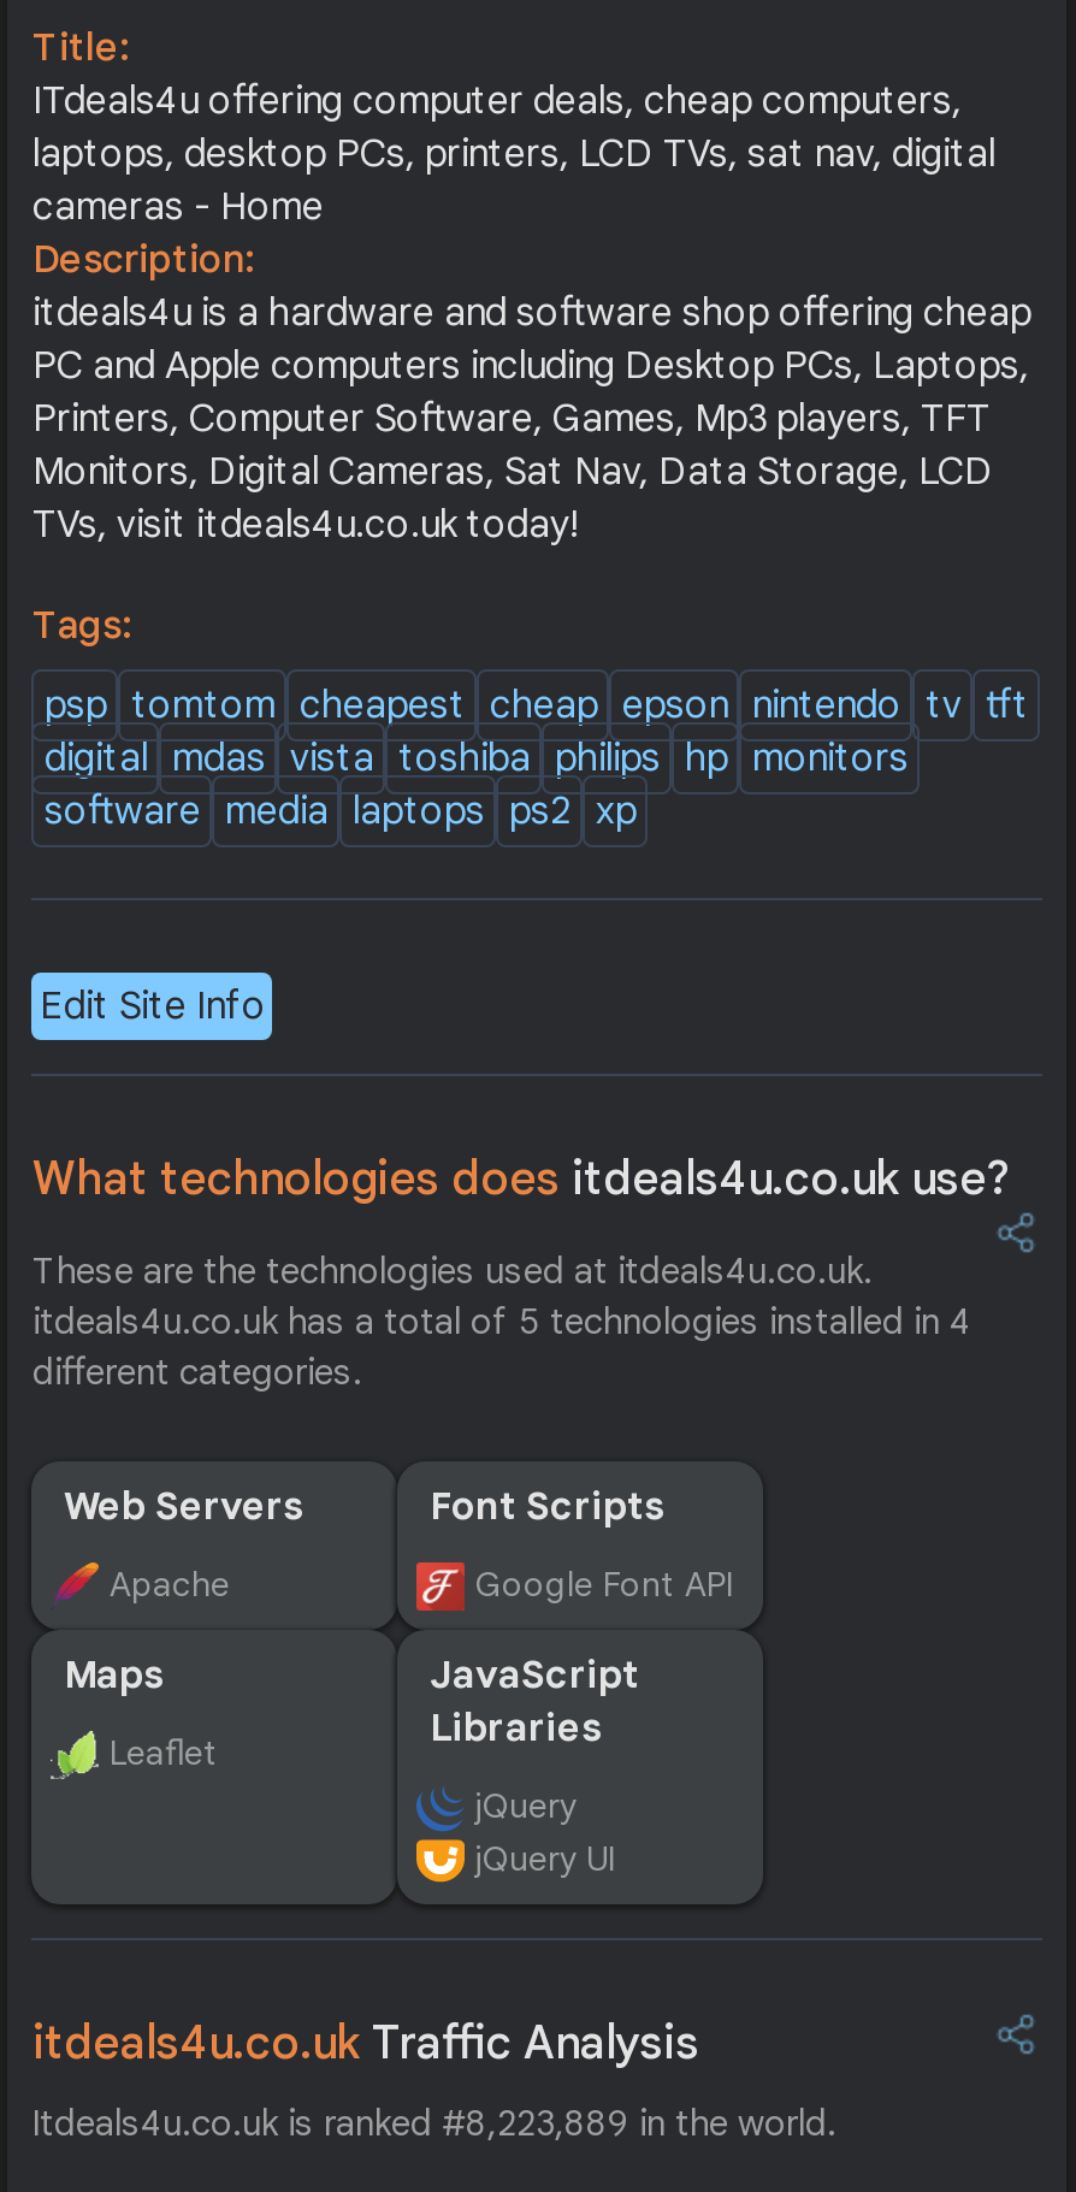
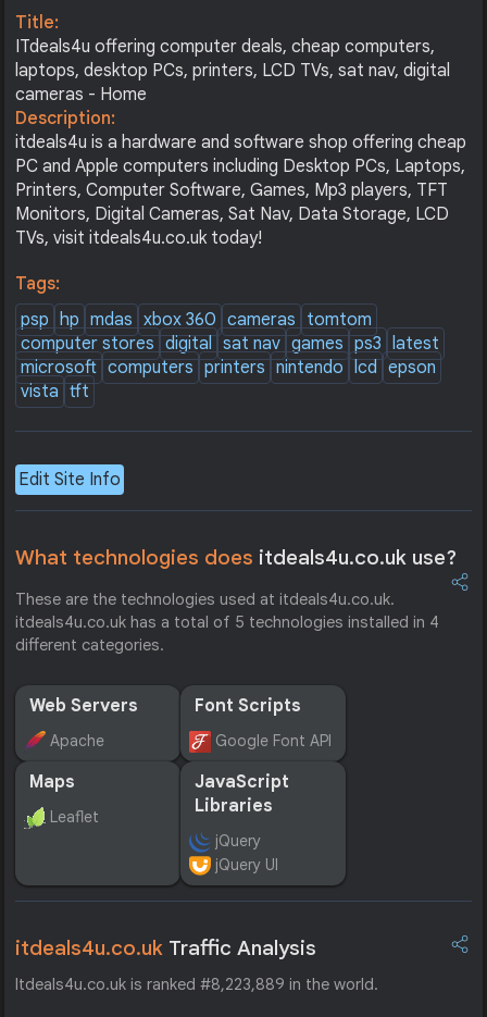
[45,682,1029,836] psp tomtom cheapest cheap epson nintendo tv tft | digital mdas vista toshiba philips hp monitors | software media laptops ps2 xp -> [21,309,440,403] psp hp mdas xbox 360 cameras tomtom | computer stores digital sat nav games ps3 latest | microsoft computers printers nintendo lcd epson | vista tft

